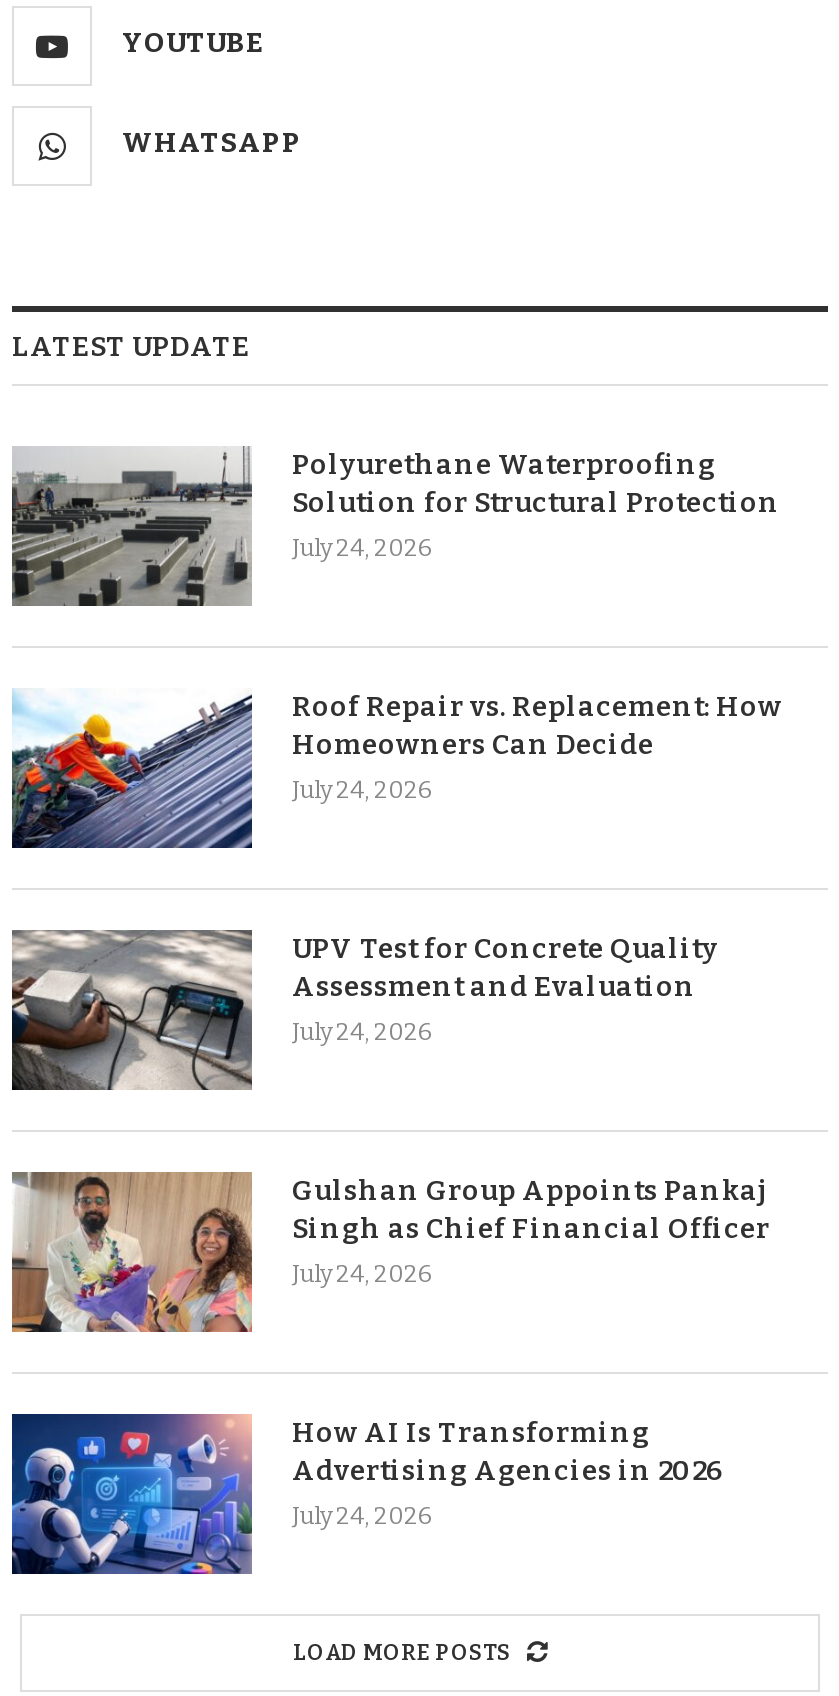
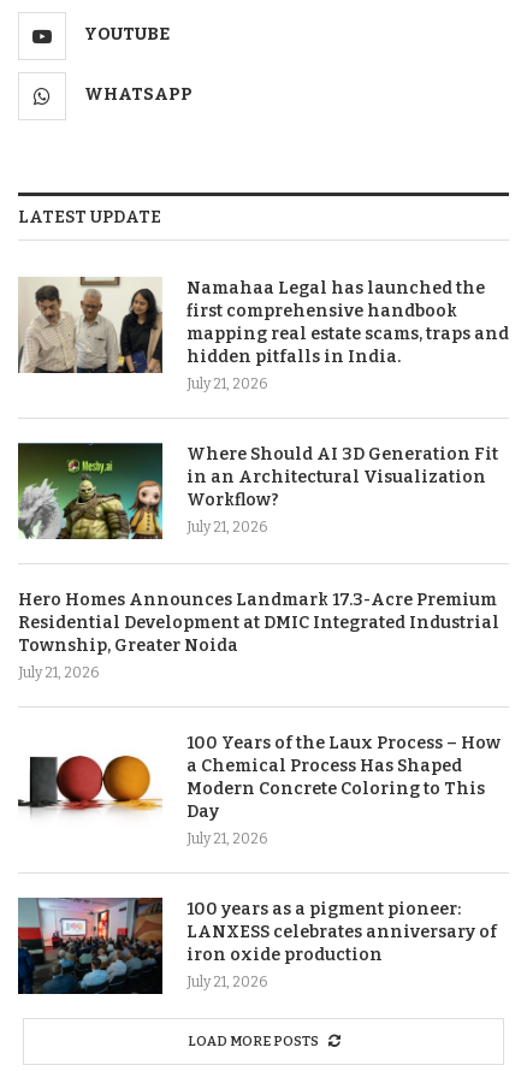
[12,447,780,608] [image] | Polyurethane Waterproofing | Solution for Structural Protection | July 24, 2026 -> [19,276,509,392] [image] | Namahaa Legal has launched the | first comprehensive handbook | mapping real estate scams, traps and | hidden pitfalls in India. | July 21, 2026
[10,688,782,850] [image] | Roof Repair vs. Replacement: How | Homeowners Can Decide | July 24, 2026 -> [17,442,498,540] [image] | Where Should AI 3D Generation Fit | in an Architectural Visualization | Workflow? | July 21, 2026
[292,931,718,1045] UPV Test for Concrete Quality | Assessment and Evaluation | July 24, 2026 -> [18,589,499,681] Hero Homes Announces Landmark 17.3-Acre Premium | Residential Development at DMIC Integrated Industrial | Township, Greater Noida | July 21, 2026
[10,1170,770,1334] [image] | Gulshan Group Appoints Pankaj | Singh as Chief Financial Officer | July 24, 2026 -> [18,732,501,847] [image] | 100 Years of the Laux Process – How | a Chemical Process Has Shaped | Modern Concrete Coloring to This | Day | July 21, 2026
[10,1412,724,1576] [image] | How AI Is Transforming | Advertising Agencies in 2026 | July 24, 2026 -> [17,897,497,995] [image] | 100 years as a pigment pioneer: | LANXESS celebrates anniversary of | iron oxide production | July 21, 2026

